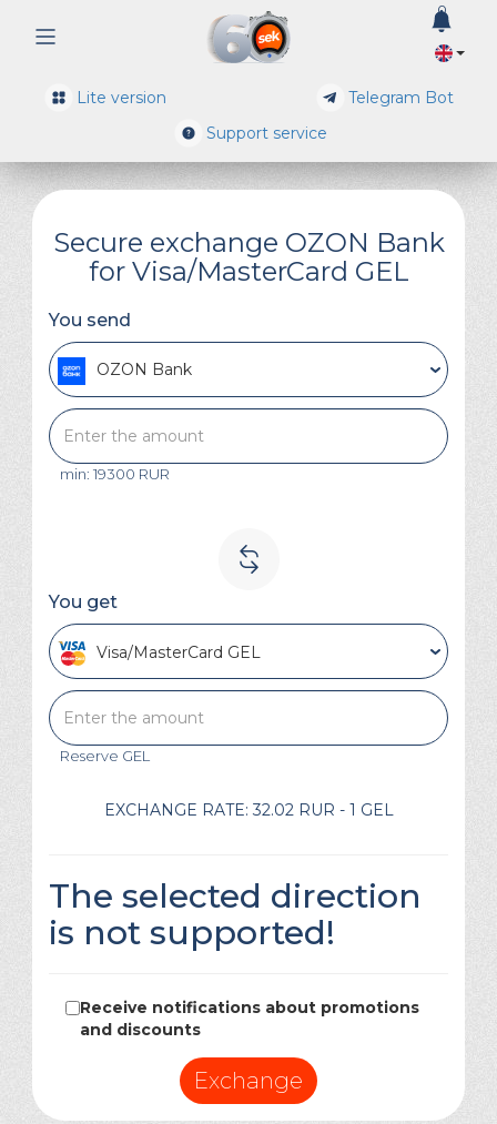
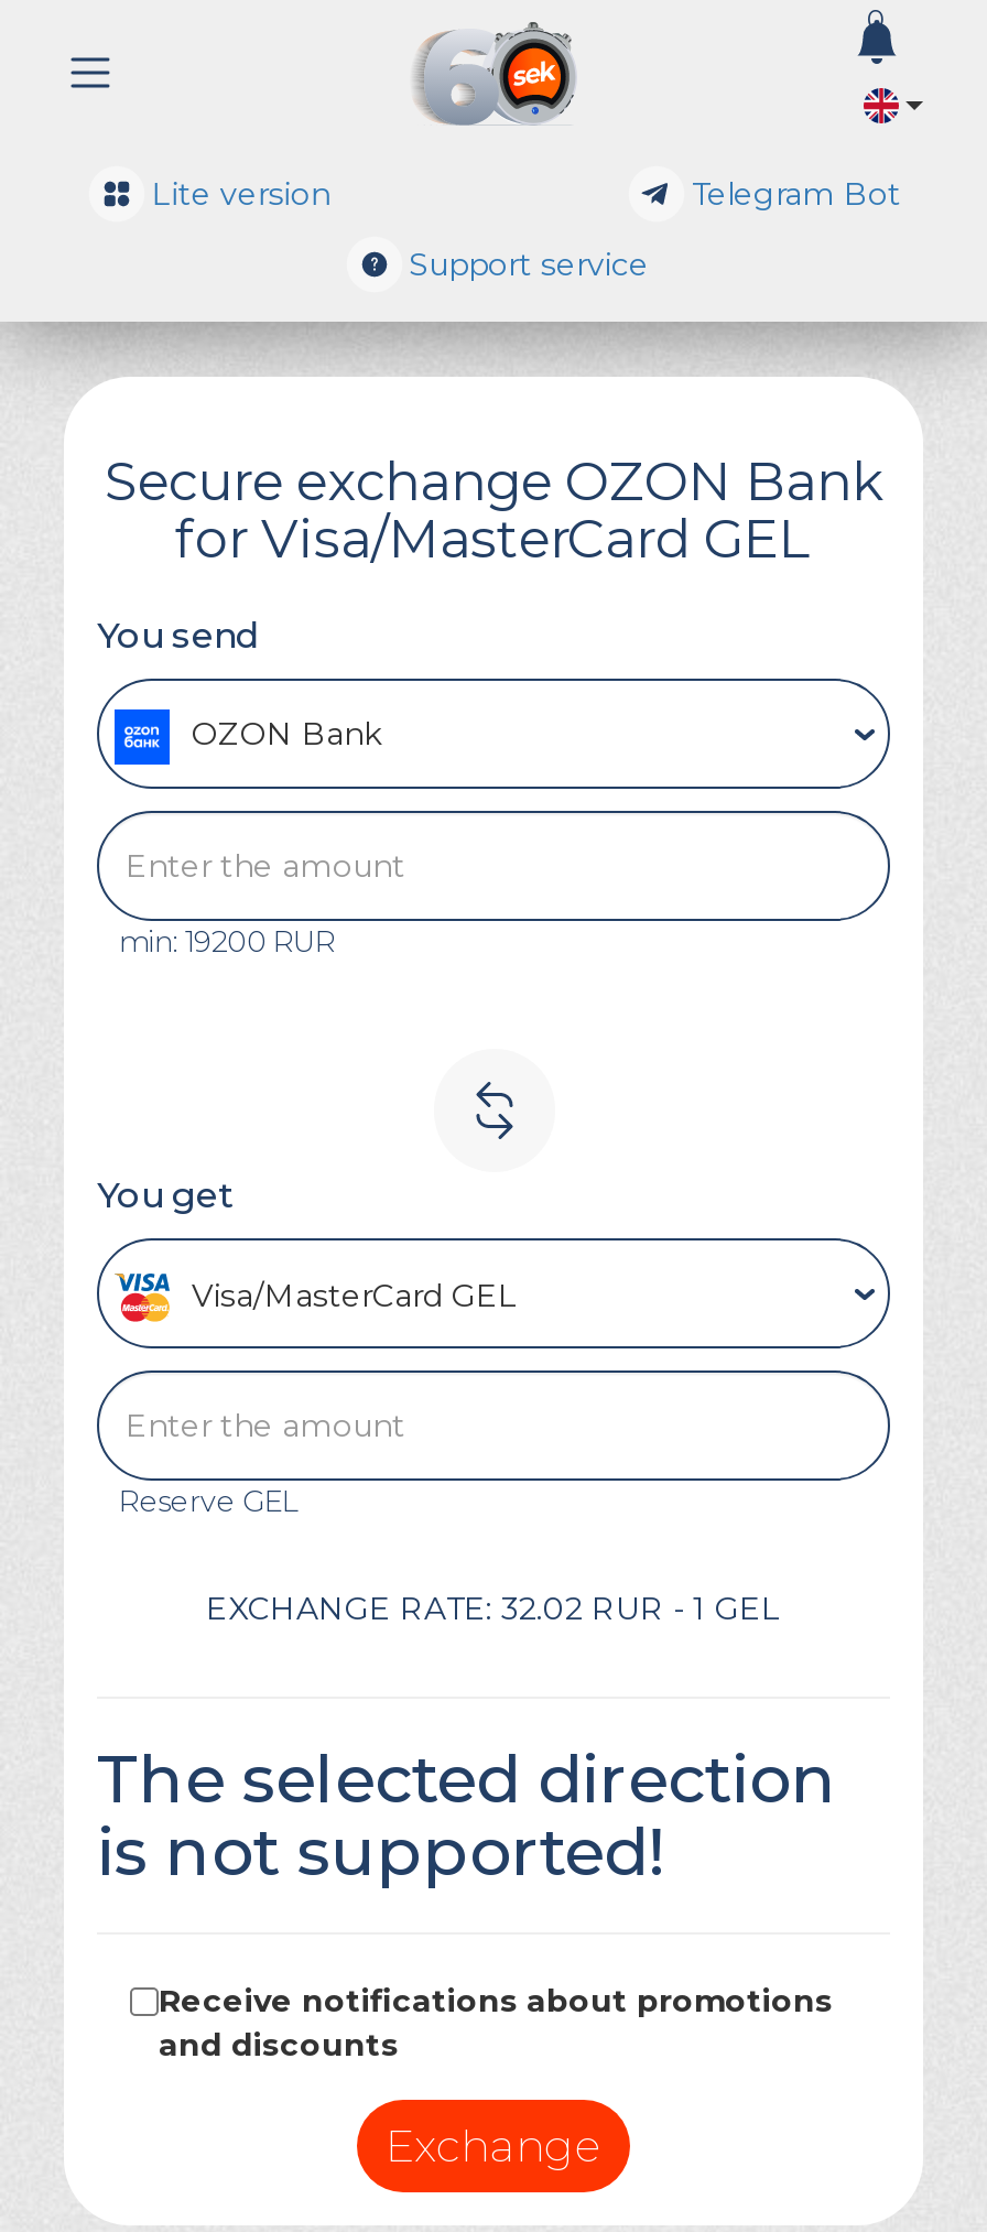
[60,465,170,483] min: 19300 RUR -> [119,923,335,958] min: 19200 RUR

